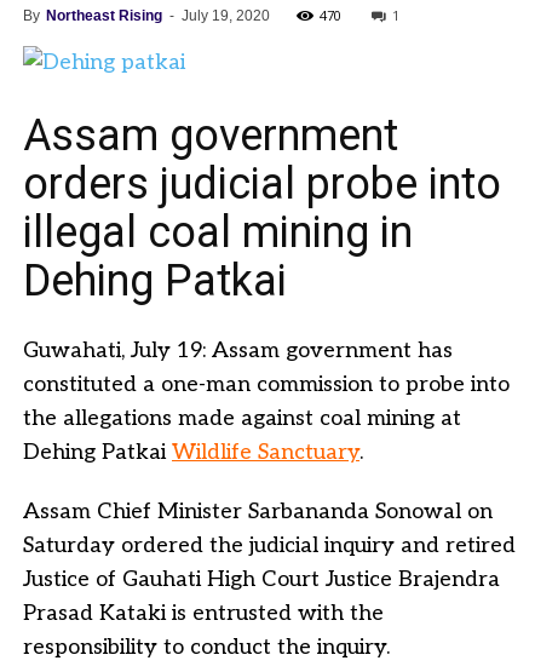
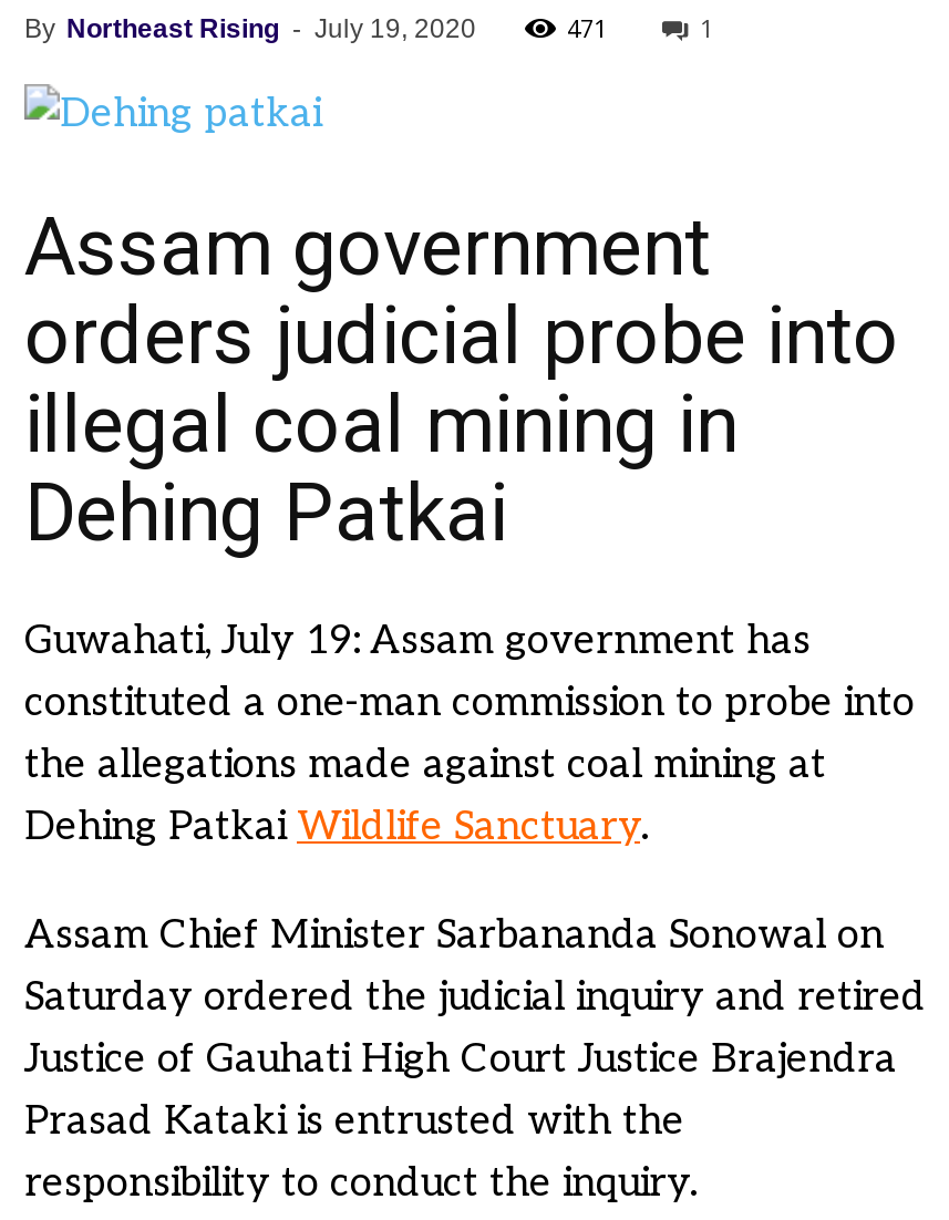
[320,6,341,24] 470 -> [567,11,607,44] 471

